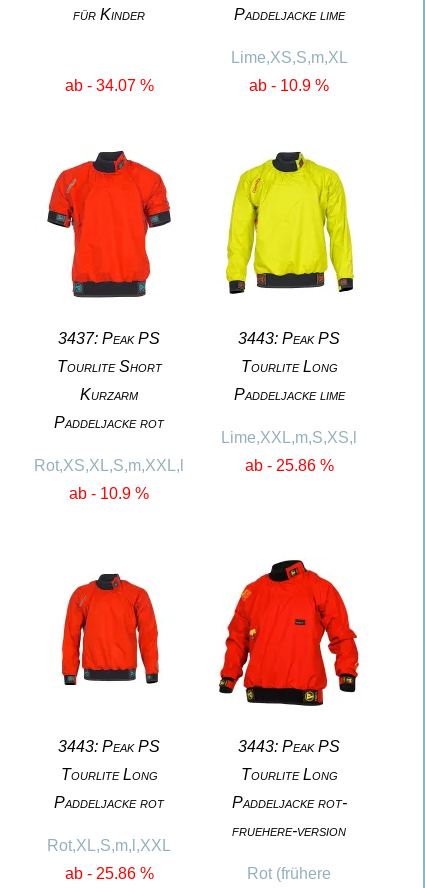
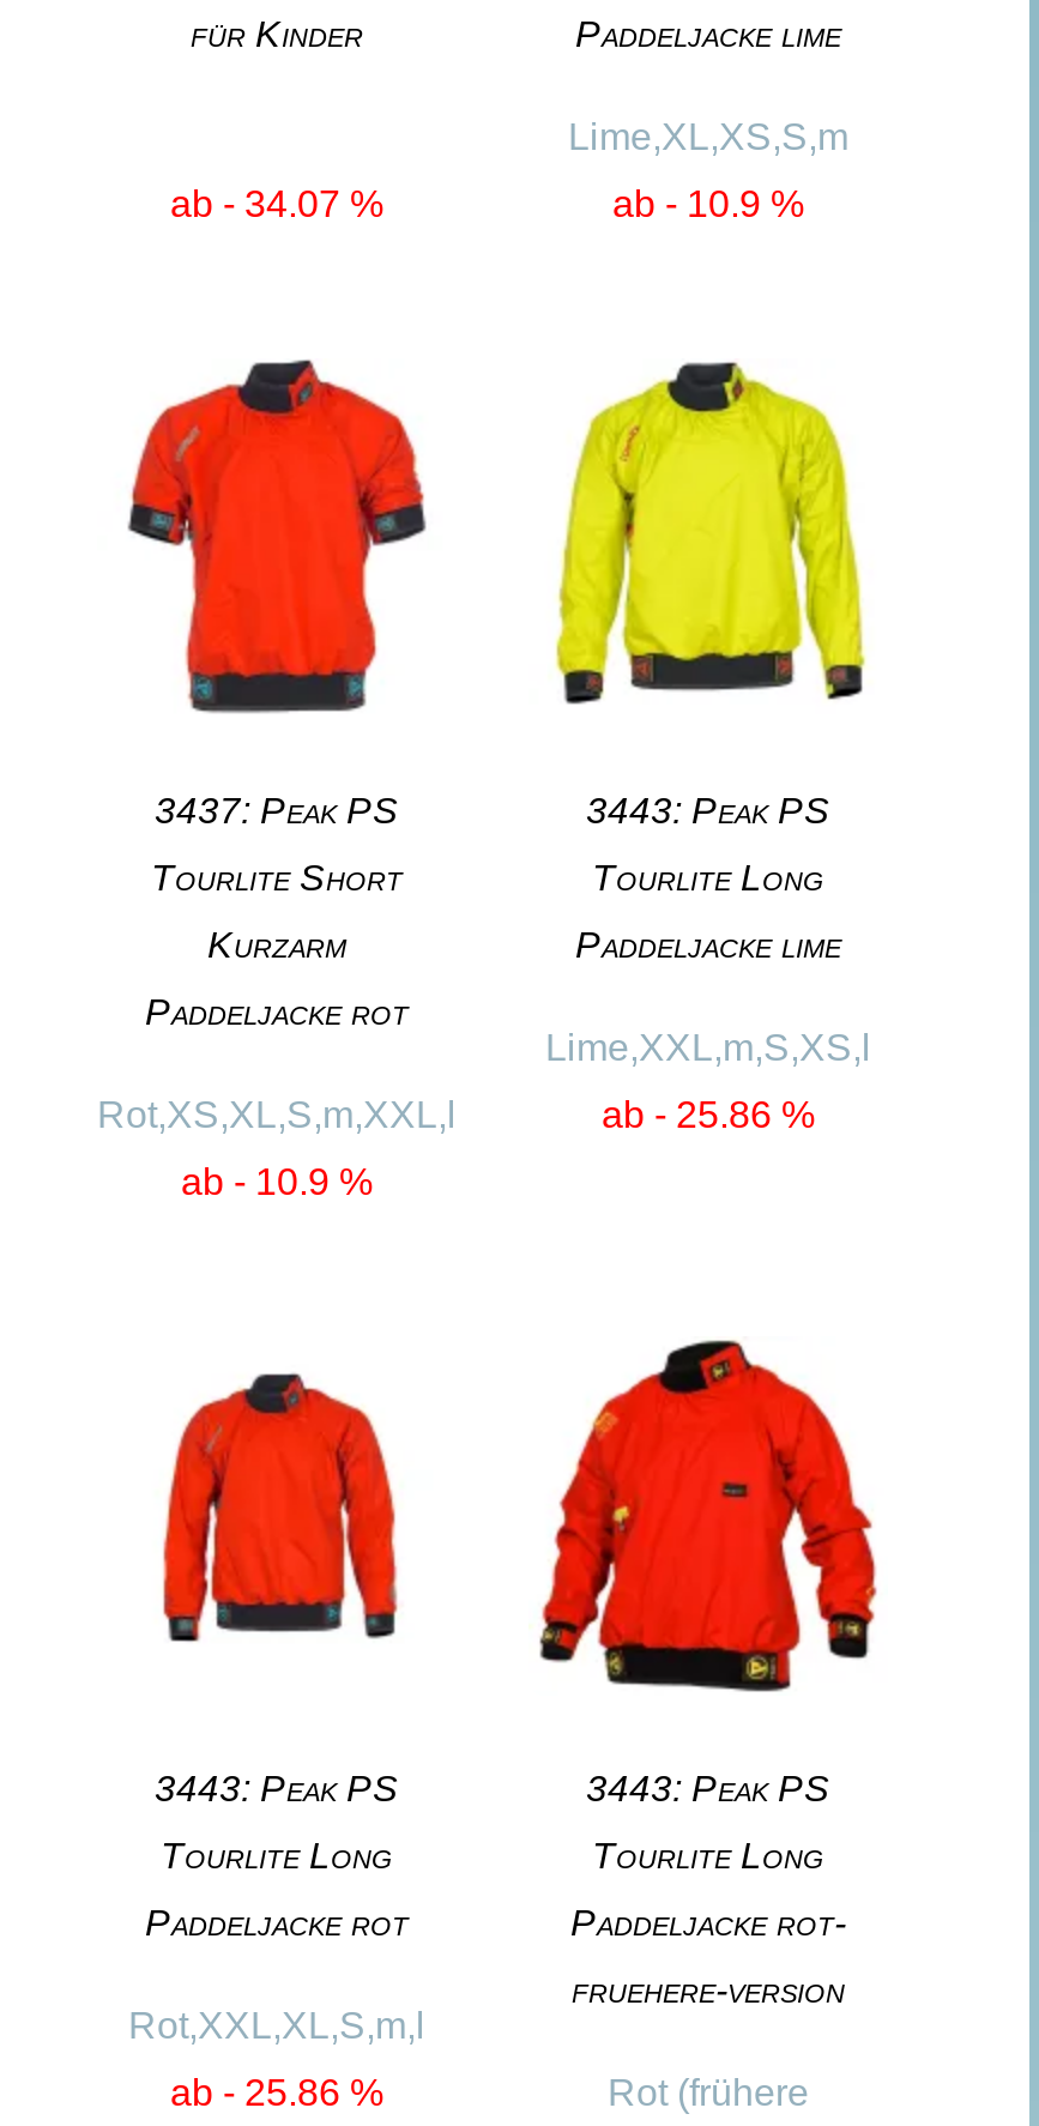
[230,49,347,66] Lime,XS,S,m,XL -> [568,117,848,158] Lime,XL,XS,S,m
[47,837,171,854] Rot,XL,S,m,l,XXL -> [128,2006,425,2047] Rot,XXL,XL,S,m,l

